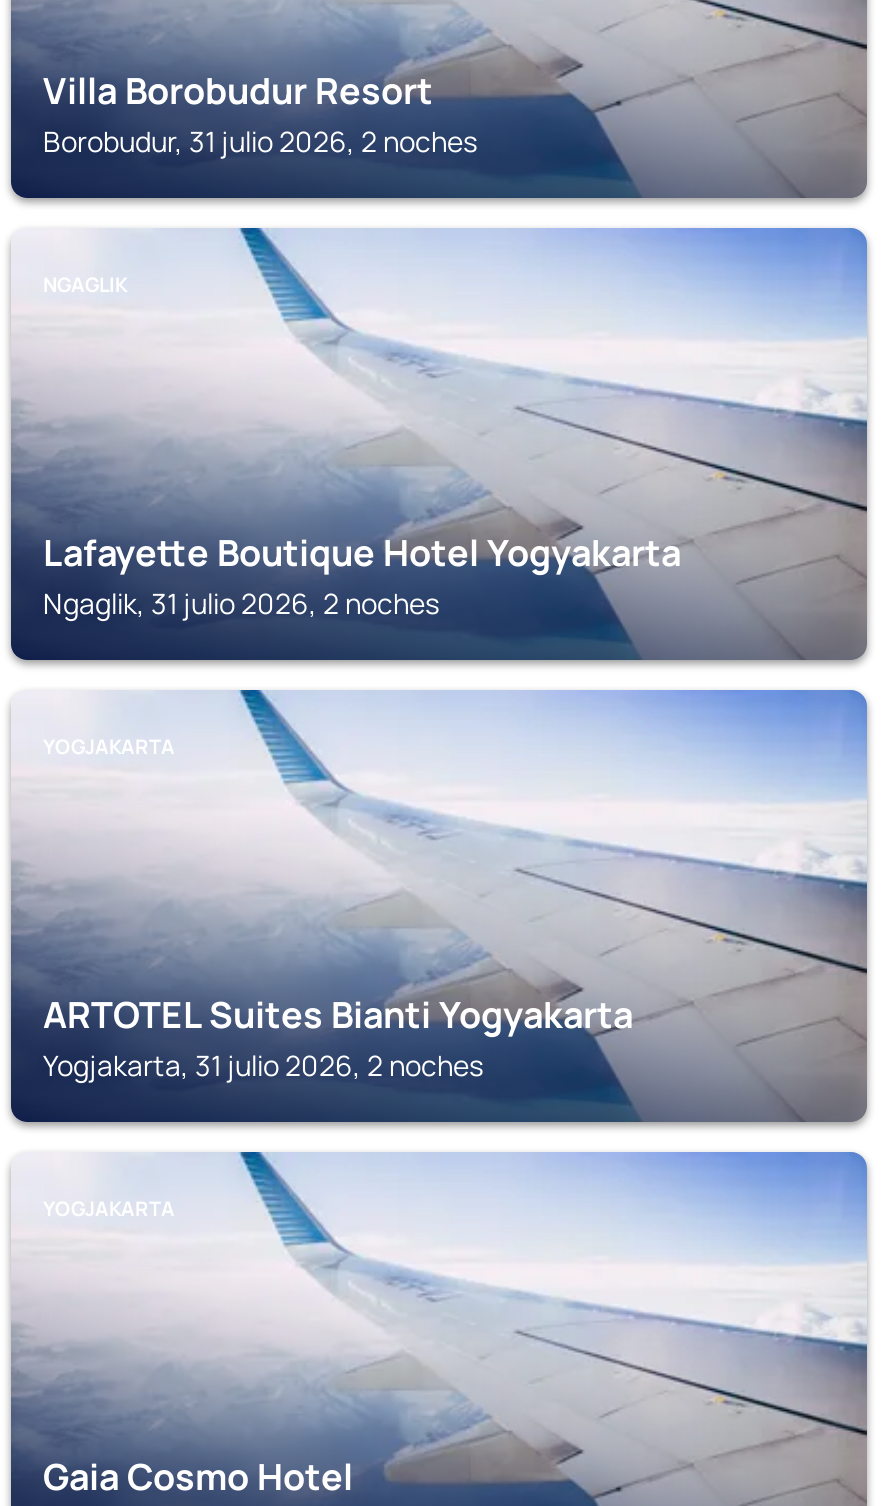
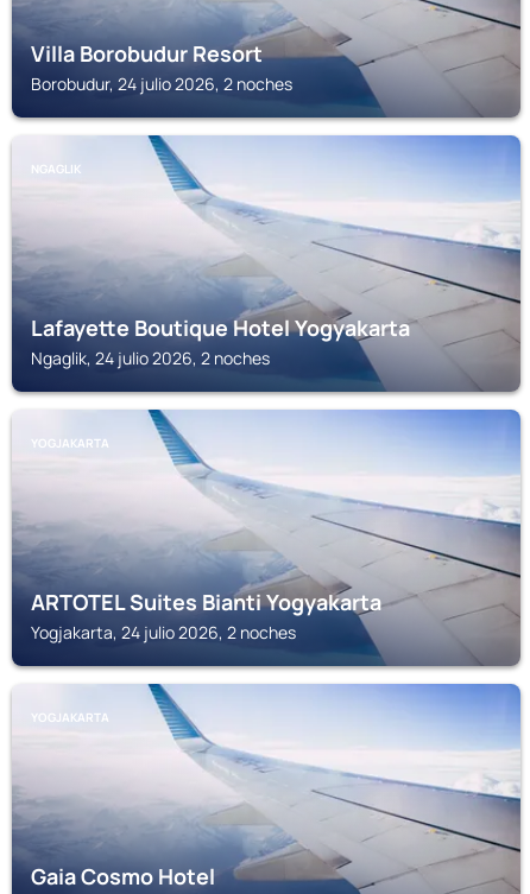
[43,122,477,160] Borobudur, 31 julio 2026, 2 noches -> [31,72,292,95] Borobudur, 24 julio 2026, 2 noches
[43,584,439,622] Ngaglik, 31 julio 2026, 2 noches -> [31,347,270,369] Ngaglik, 24 julio 2026, 2 noches
[43,1046,483,1084] Yogjakarta, 31 julio 2026, 2 noches -> [31,621,296,643] Yogjakarta, 24 julio 2026, 2 noches

